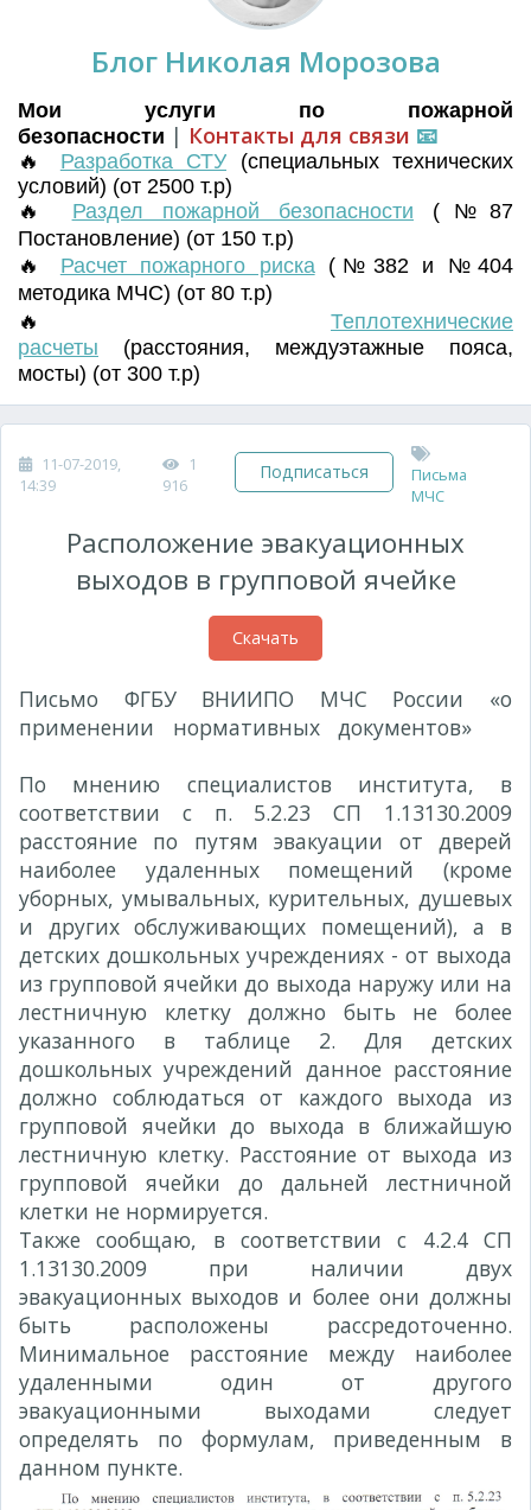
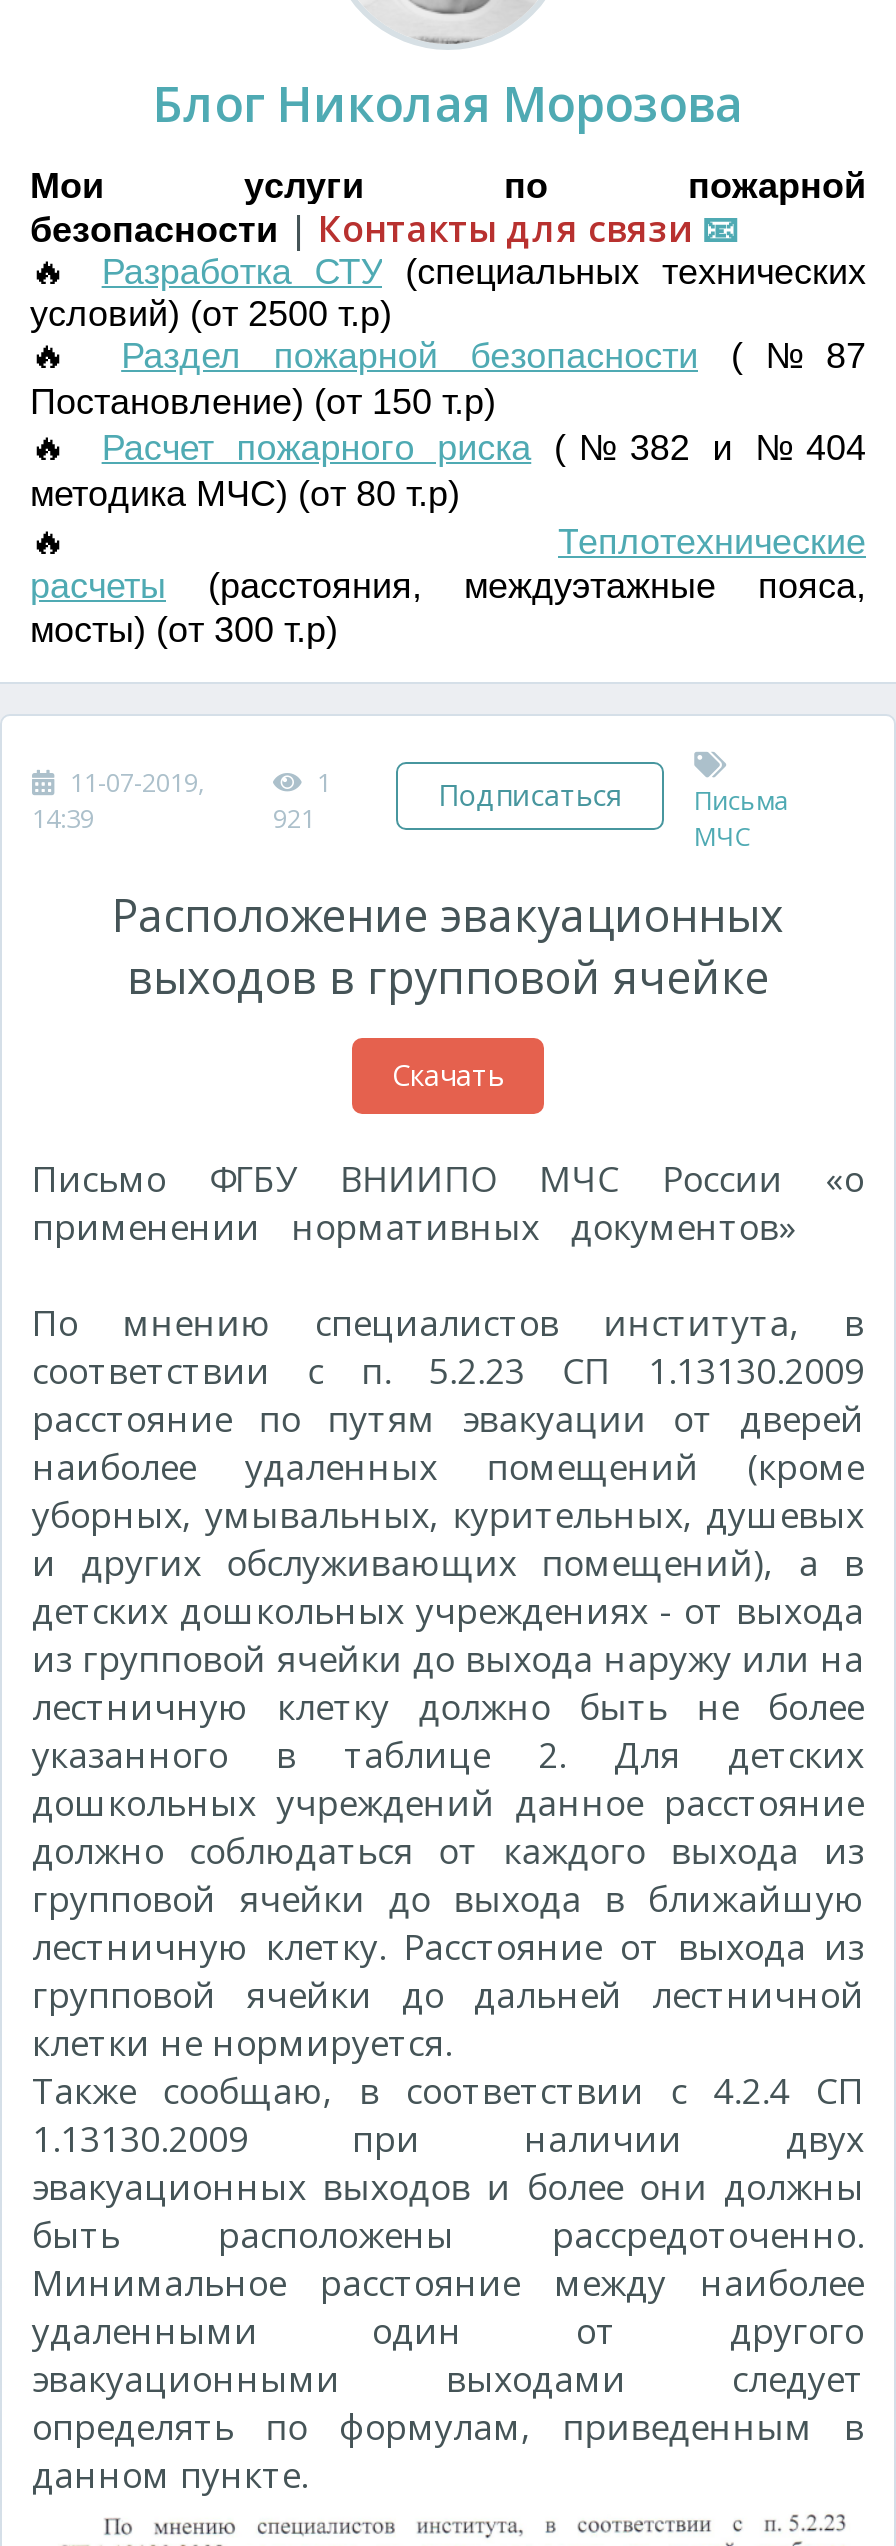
[162,474,187,496] 916 -> [273,800,315,836] 921

